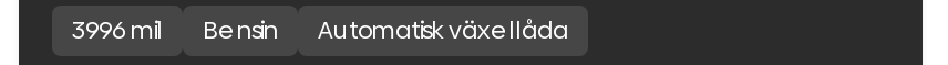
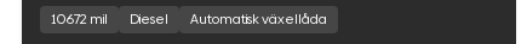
[72,13,278,46] 3996 mil | Bensin -> [51,10,168,28] 10672 mil | Diesel

